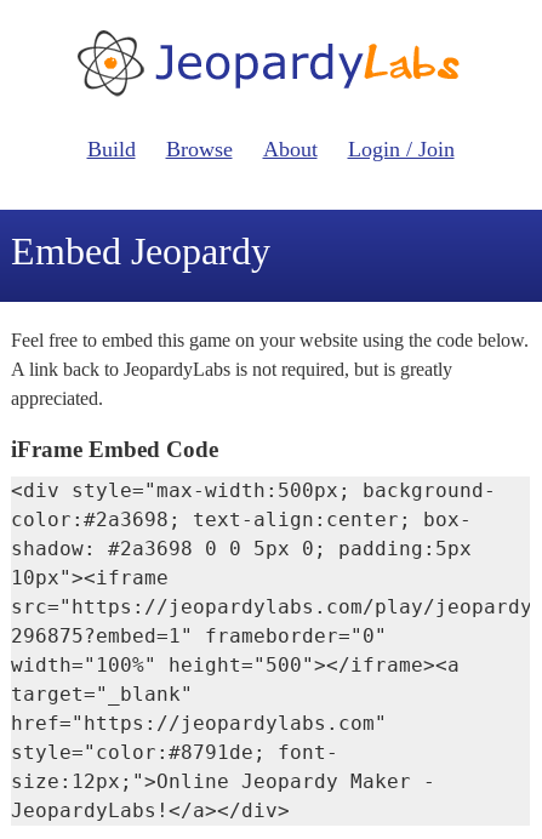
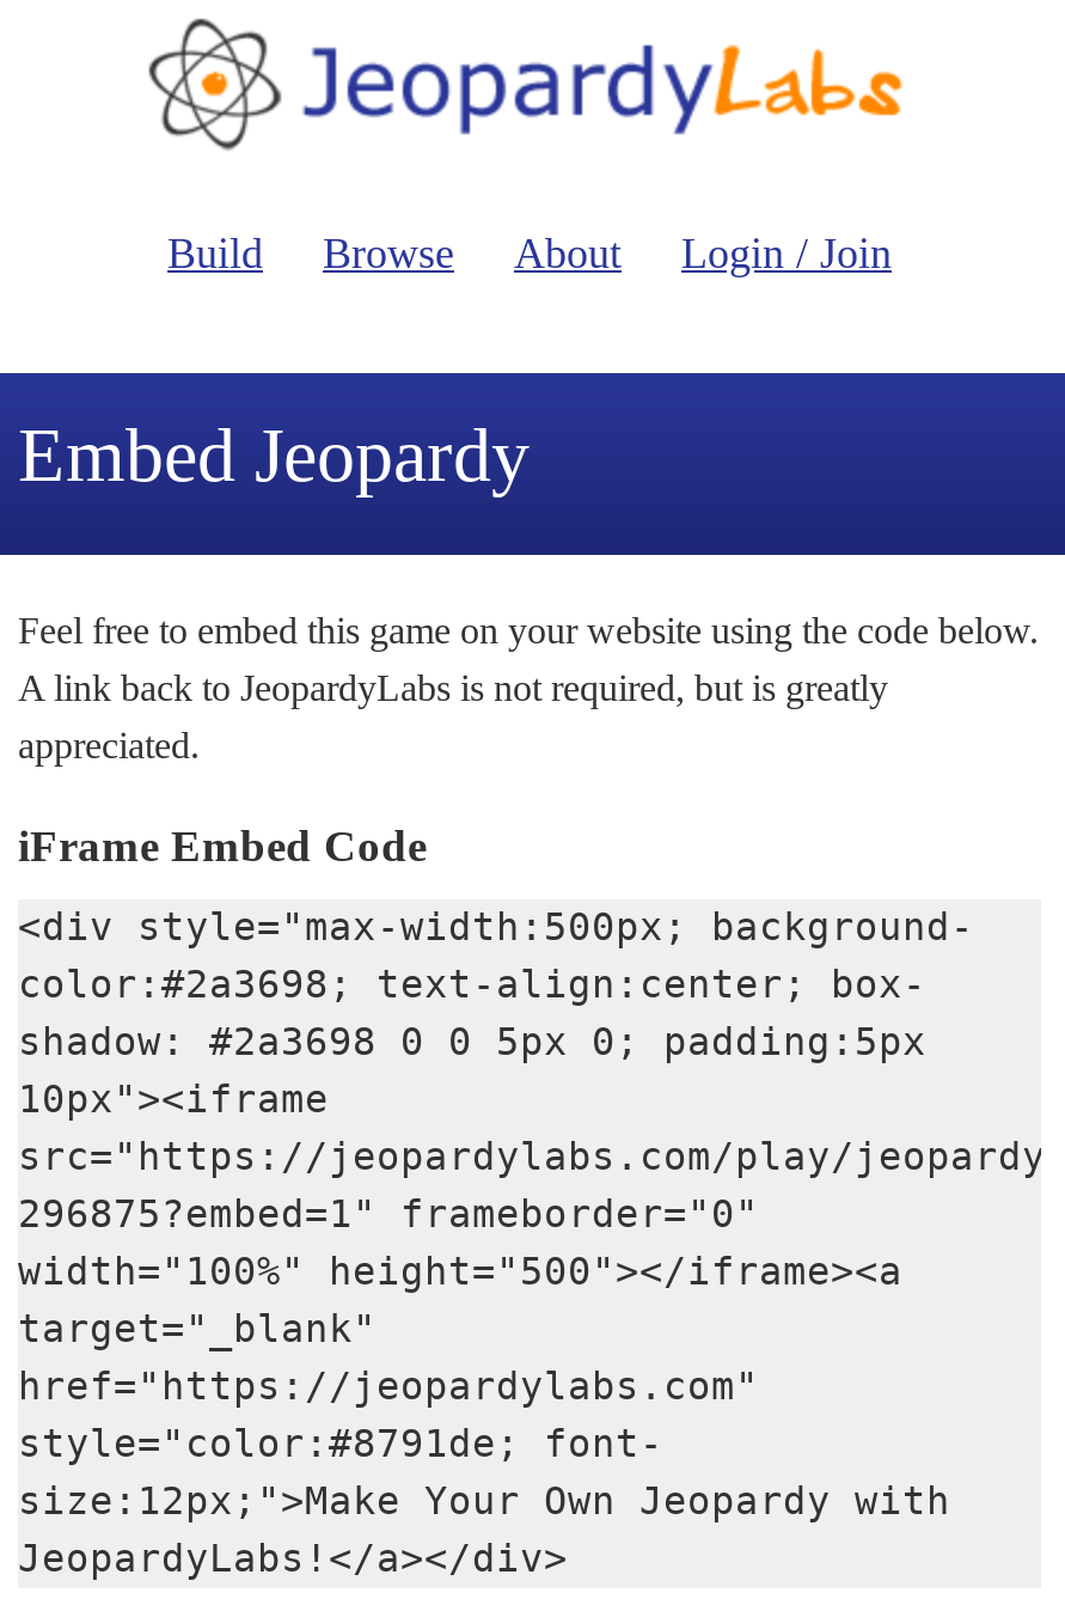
[11,770,435,793] size:12px;">Online Jeopardy Maker - -> [18,1478,950,1524] size:12px;">Make Your Own Jeopardy with

